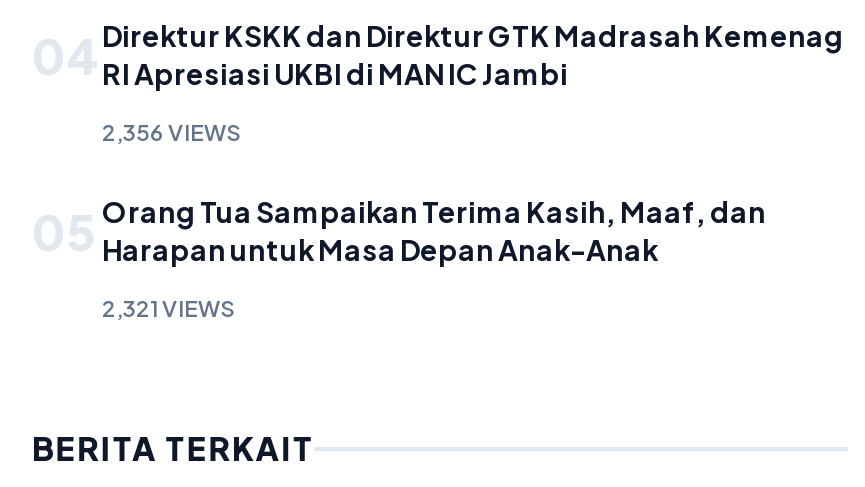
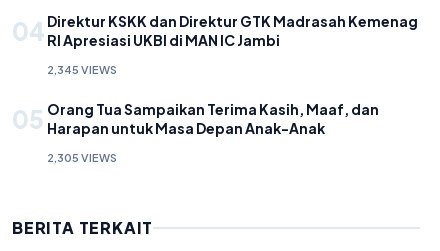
[102,119,240,145] 2,356 VIEWS -> [47,63,117,76] 2,345 VIEWS
[102,295,234,321] 2,321 VIEWS -> [47,151,117,164] 2,305 VIEWS

